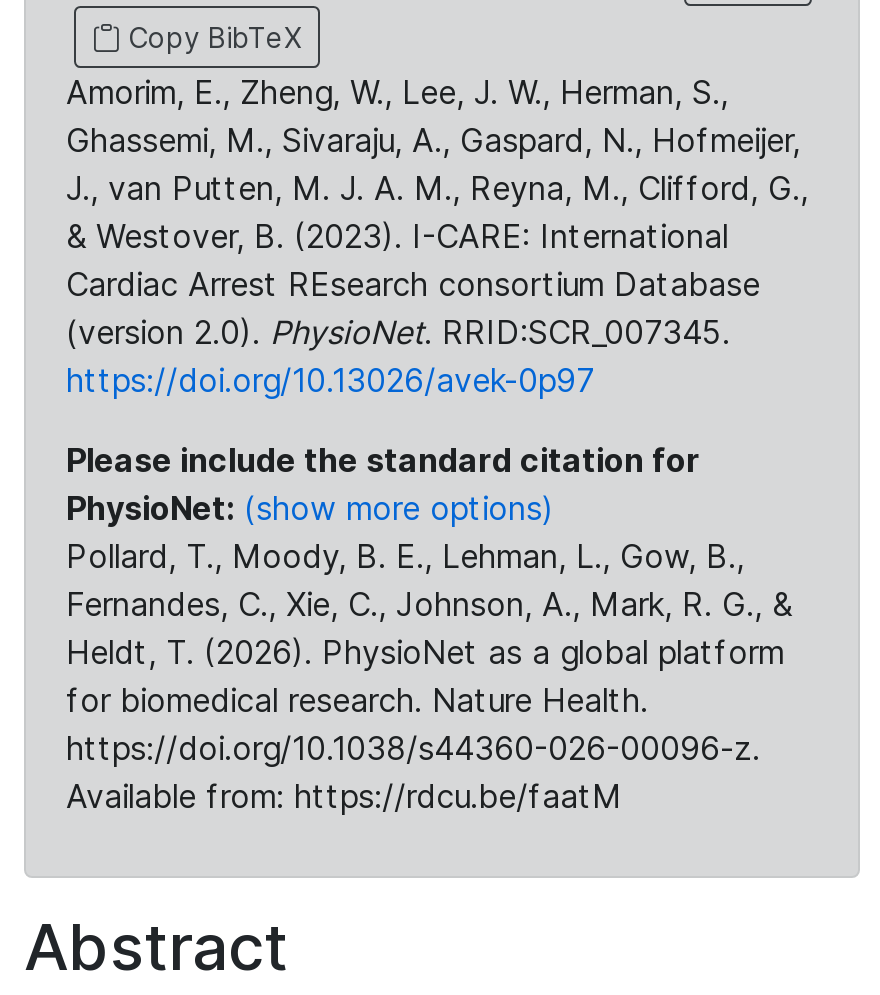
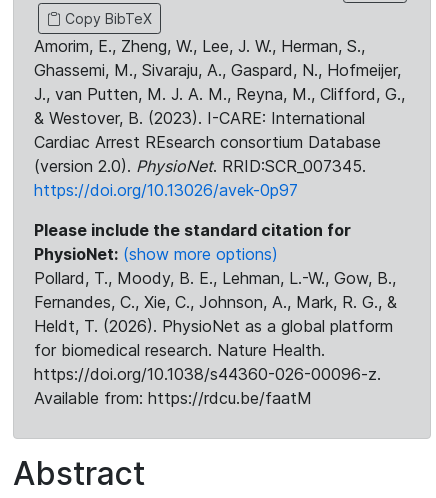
[66,536,744,576] Pollard, T., Moody, B. E., Lehman, L., Gow, B., -> [34,268,396,288] Pollard, T., Moody, B. E., Lehman, L.-W., Gow, B.,

